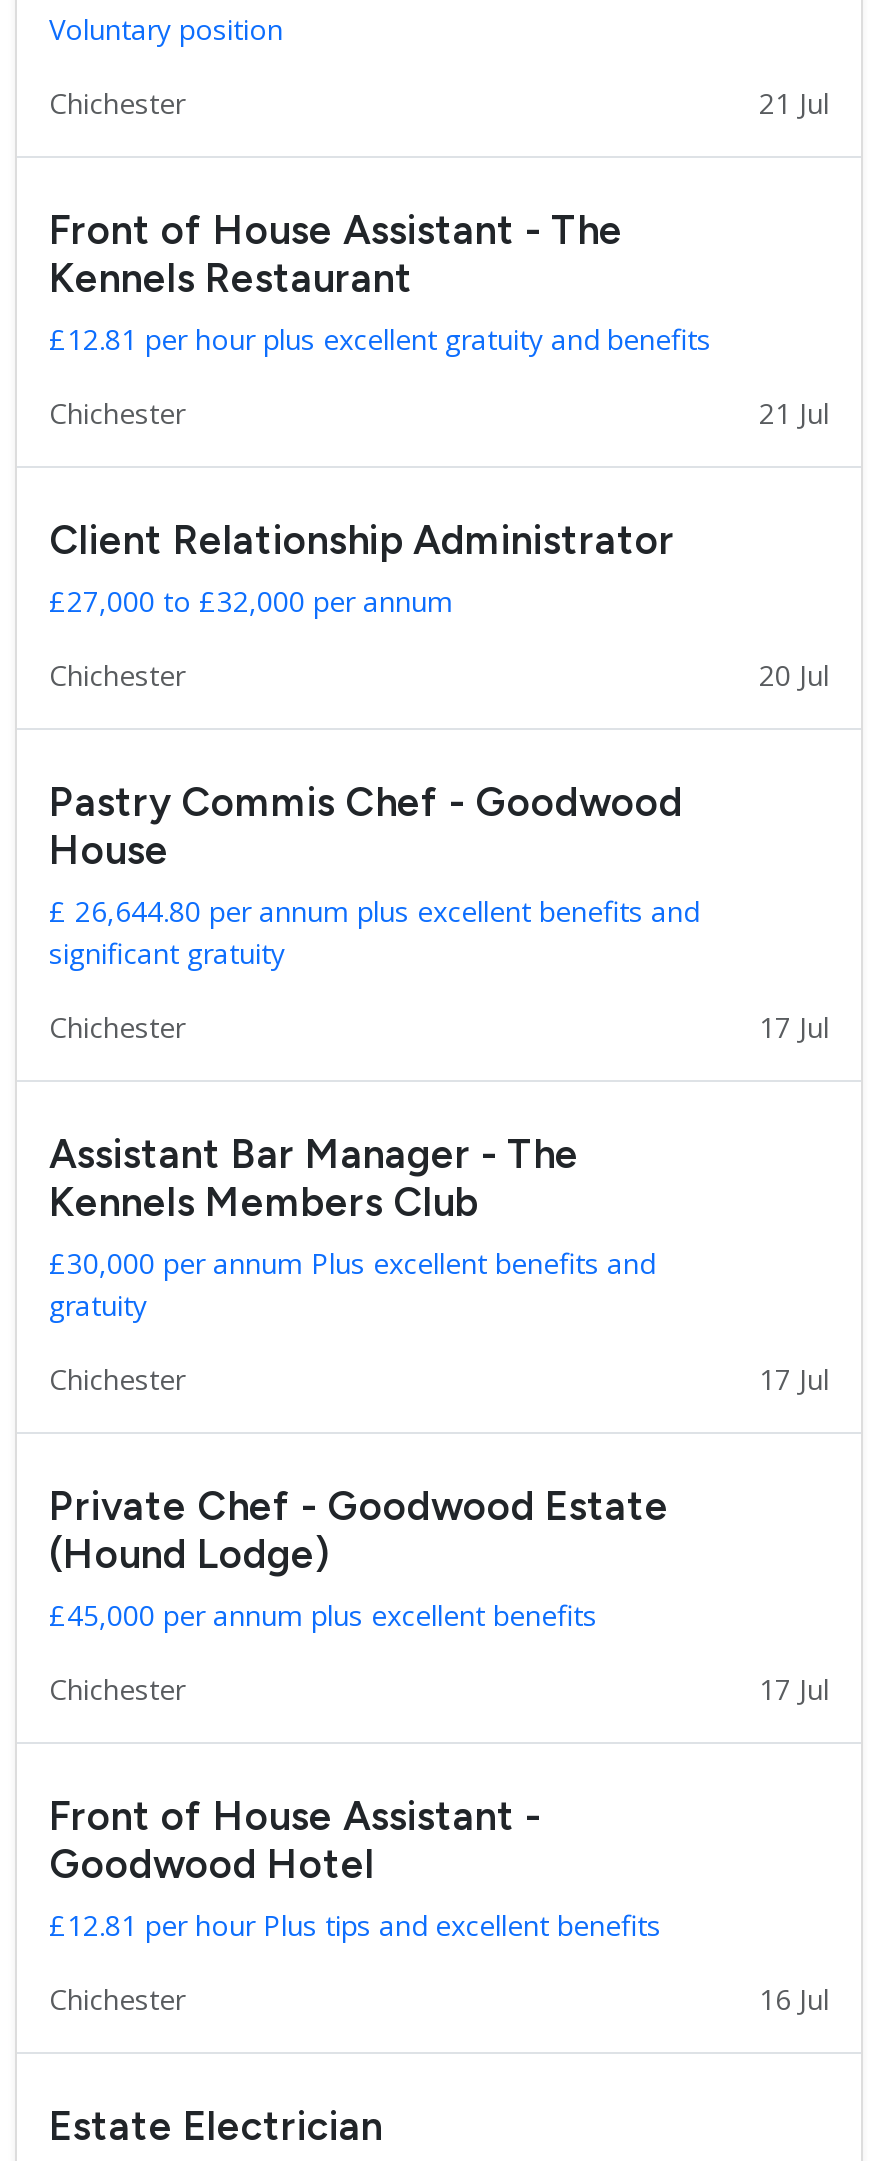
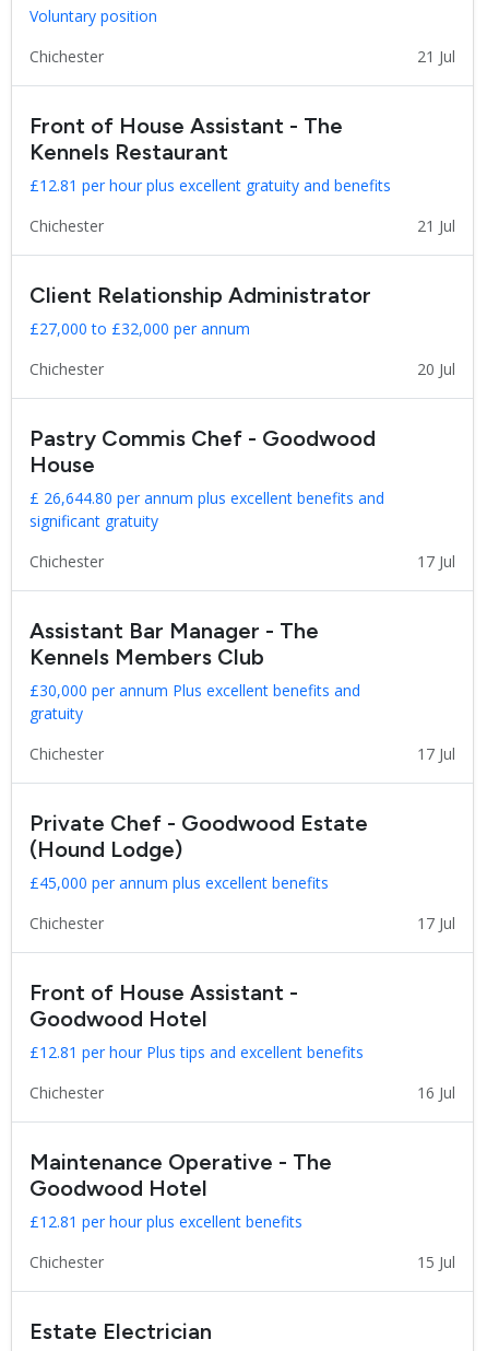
none -> [29,1149,455,1272] Maintenance Operative - The | Goodwood Hotel | £12.81 per hour plus excellent benefits | Chichester | 15 Jul

